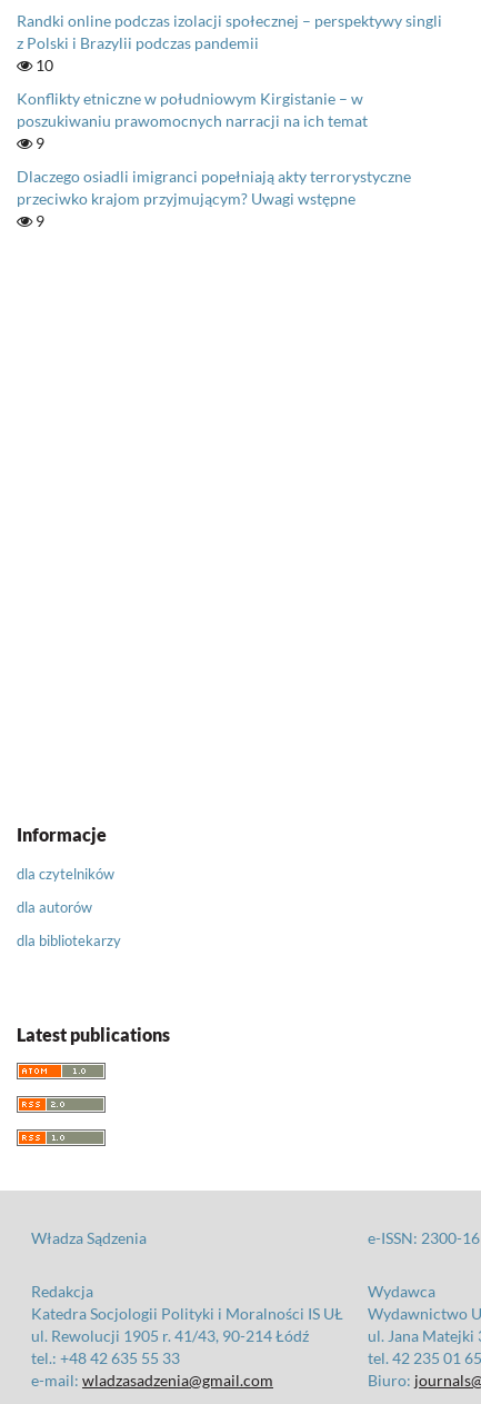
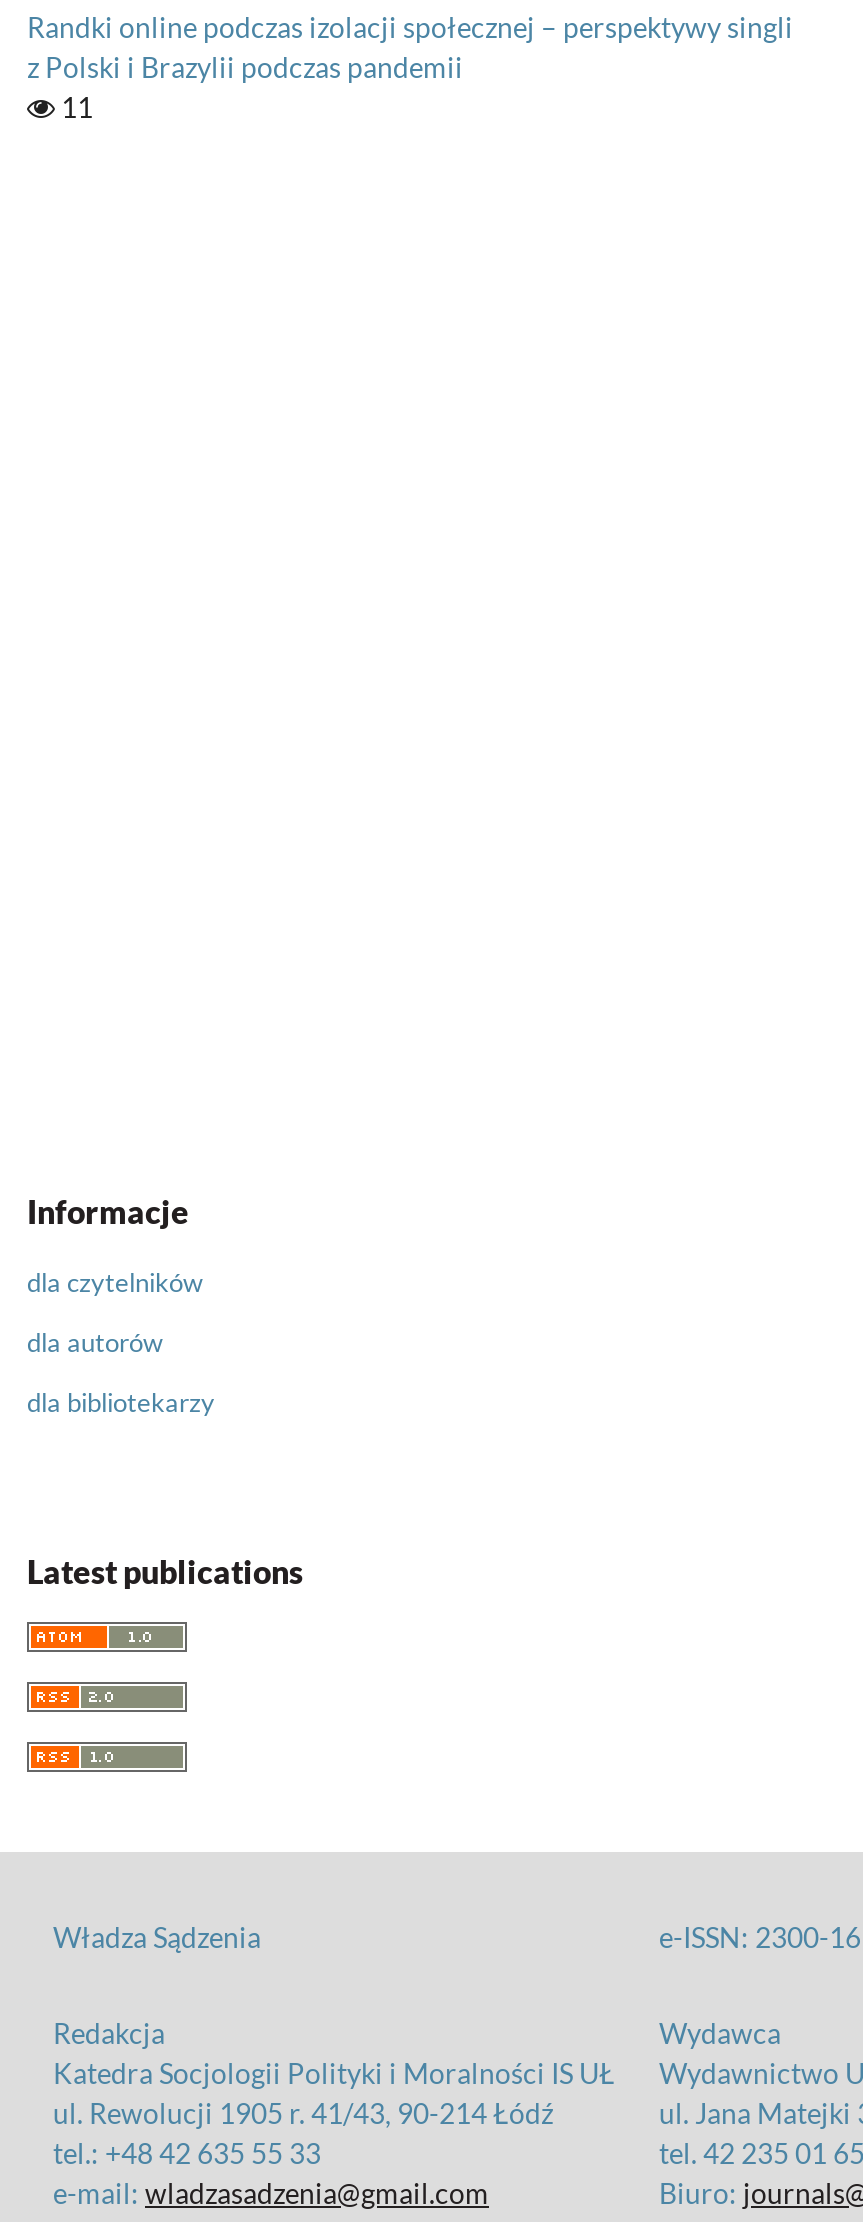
[17,55,411,230] 10 | Konflikty etniczne w południowym Kirgistanie – w | poszukiwaniu prawomocnych narracji na ich temat | 9 | Dlaczego osiadli imigranci popełniają akty terrorystyczne | przeciwko krajom przyjmującym? Uwagi wstępne | 9 -> [55,89,93,123] 11

